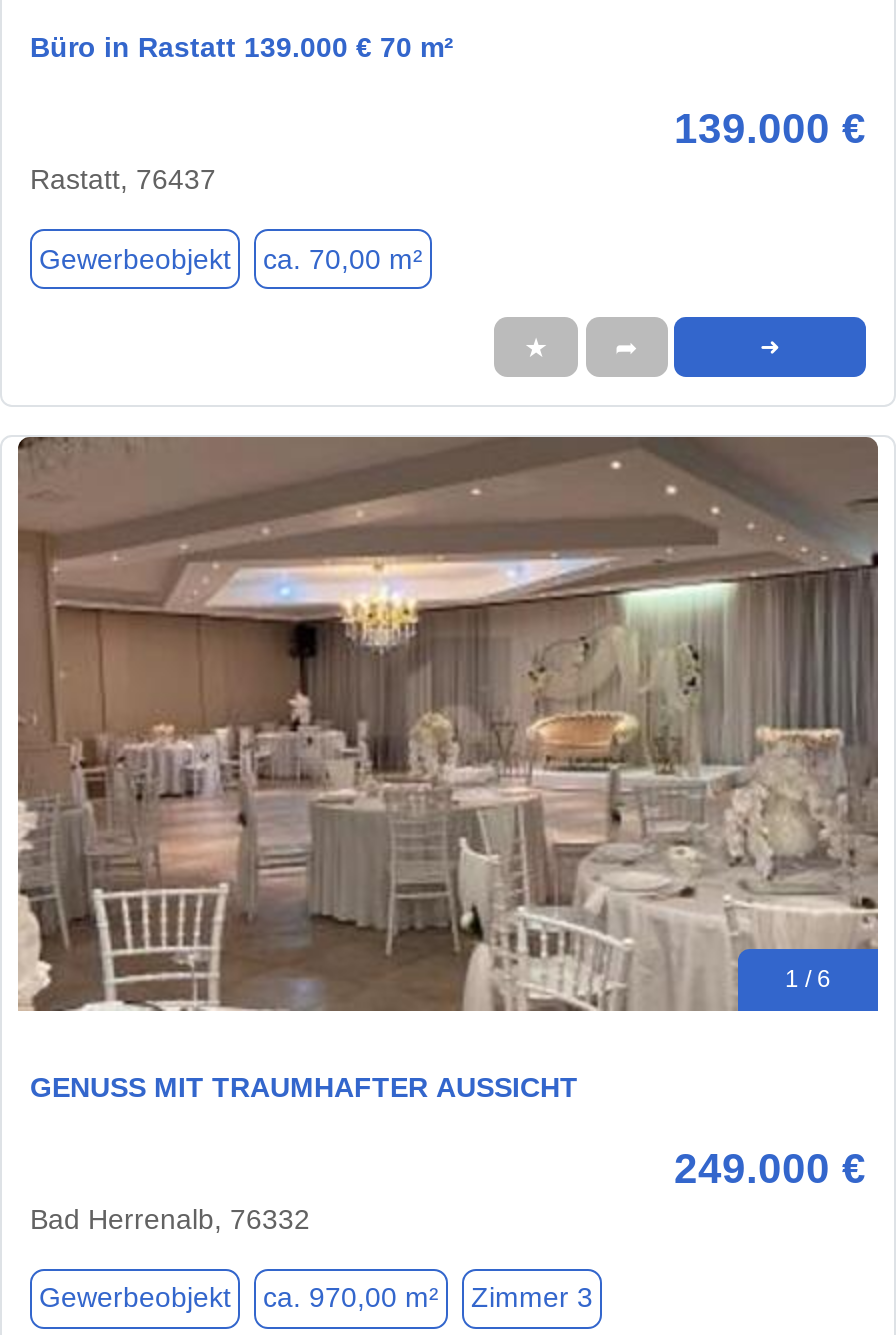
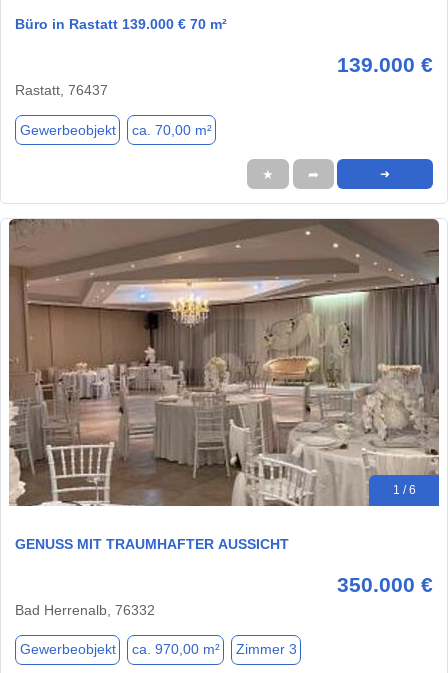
[674,1145,866,1191] 249.000 € -> [337,573,433,596] 350.000 €

